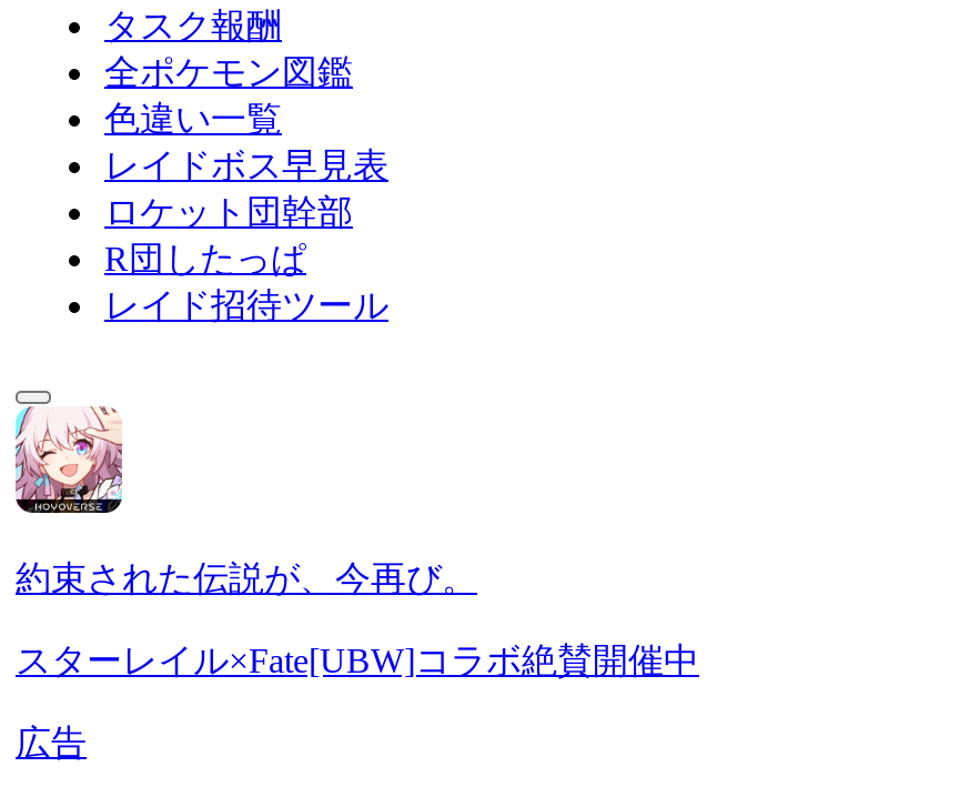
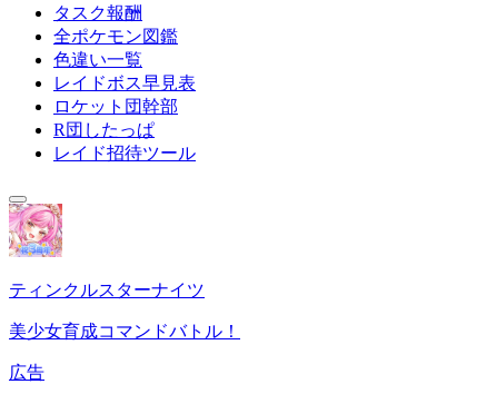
[13,404,477,597] [image] | 約束された伝説が、今再び。 -> [8,203,205,299] [image] | ティンクルスターナイツ
[16,642,699,679] スターレイル×Fate[UBW]コラボ絶賛開催中 -> [9,322,240,341] 美少女育成コマンドバトル！

